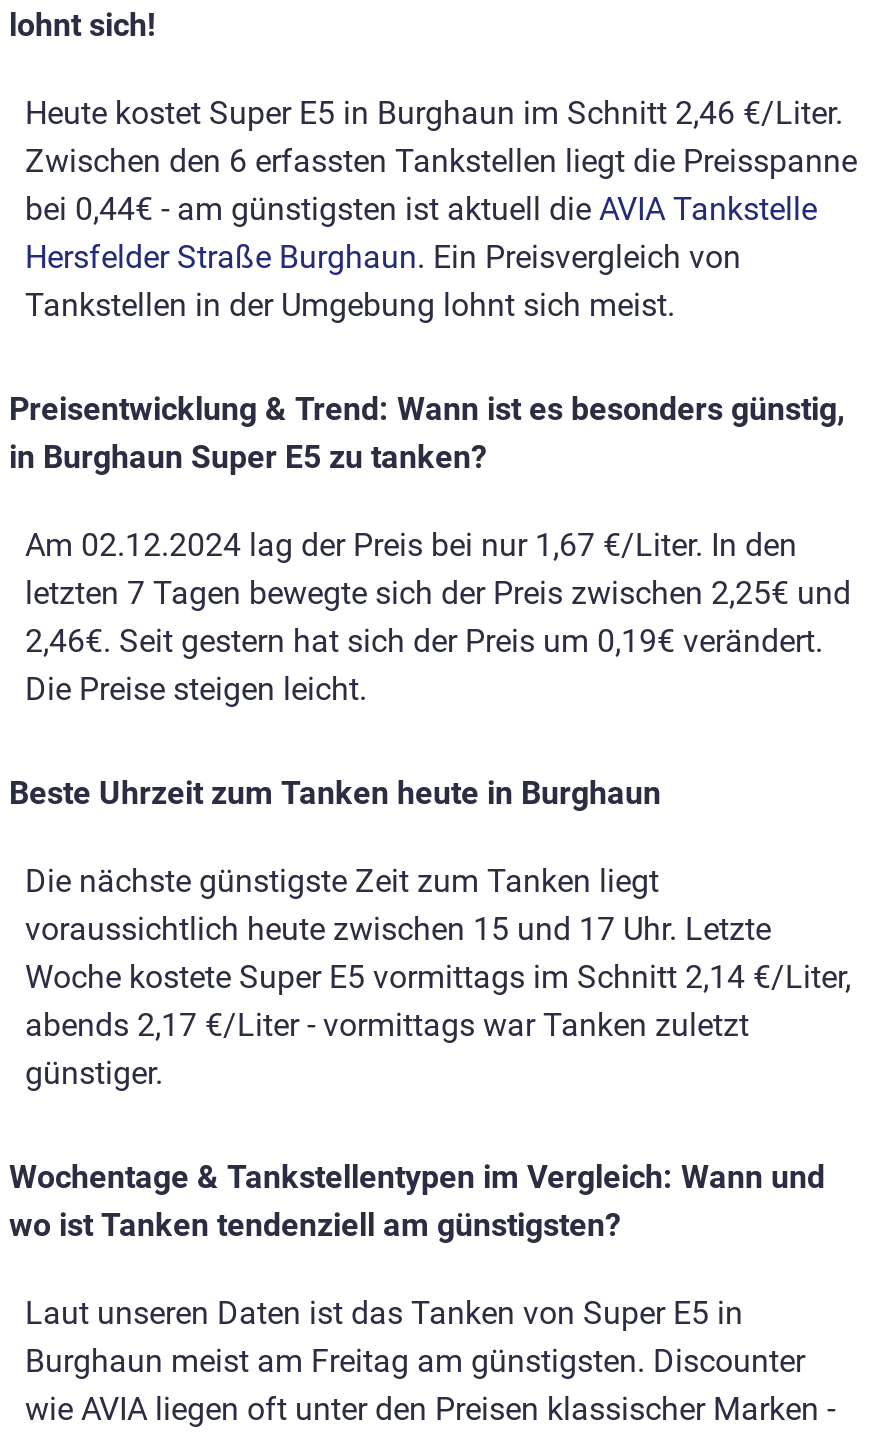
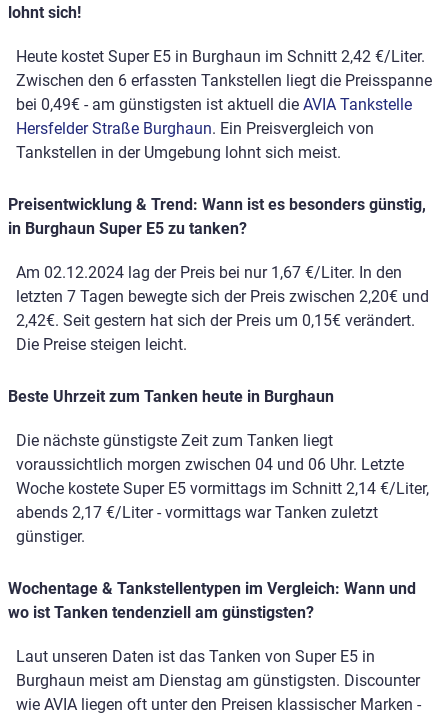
[25,94,843,132] Heute kostet Super E5 in Burghaun im Schnitt 2,46 €/Liter. -> [16,47,425,66] Heute kostet Super E5 in Burghaun im Schnitt 2,42 €/Liter.
[25,190,817,228] bei 0,44€ - am günstigsten ist aktuell die AVIA Tankstelle -> [16,95,412,114] bei 0,49€ - am günstigsten ist aktuell die AVIA Tankstelle
[25,574,851,612] letzten 7 Tagen bewegte sich der Preis zwischen 2,25€ und -> [16,287,429,306] letzten 7 Tagen bewegte sich der Preis zwischen 2,20€ und
[25,622,823,660] 2,46€. Seit gestern hat sich der Preis um 0,19€ verändert. -> [16,311,415,330] 2,42€. Seit gestern hat sich der Preis um 0,15€ verändert.
[25,910,771,948] voraussichtlich heute zwischen 15 und 17 Uhr. Letzte -> [16,455,404,474] voraussichtlich morgen zwischen 04 und 06 Uhr. Letzte
[25,1342,805,1380] Burghaun meist am Freitag am günstigsten. Discounter -> [16,671,420,690] Burghaun meist am Dienstag am günstigsten. Discounter

